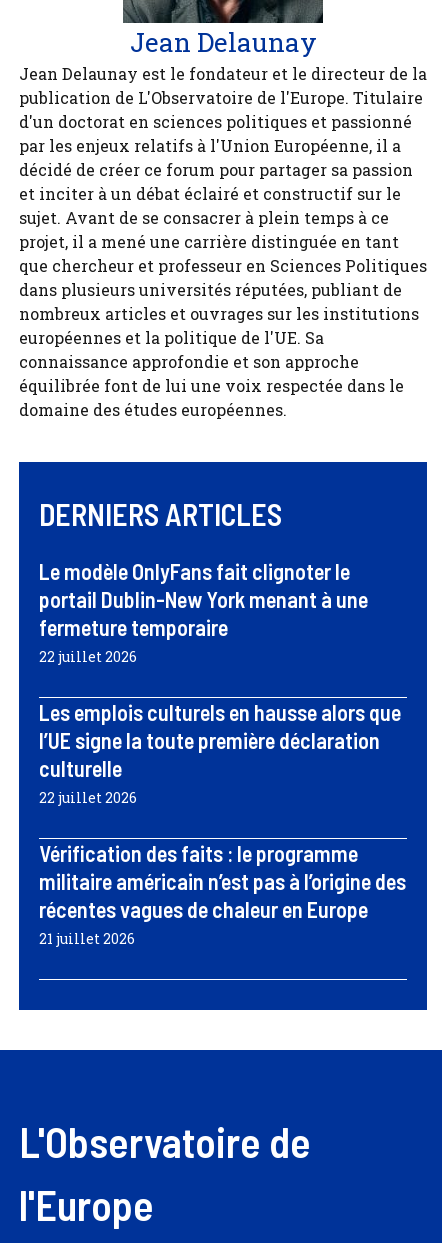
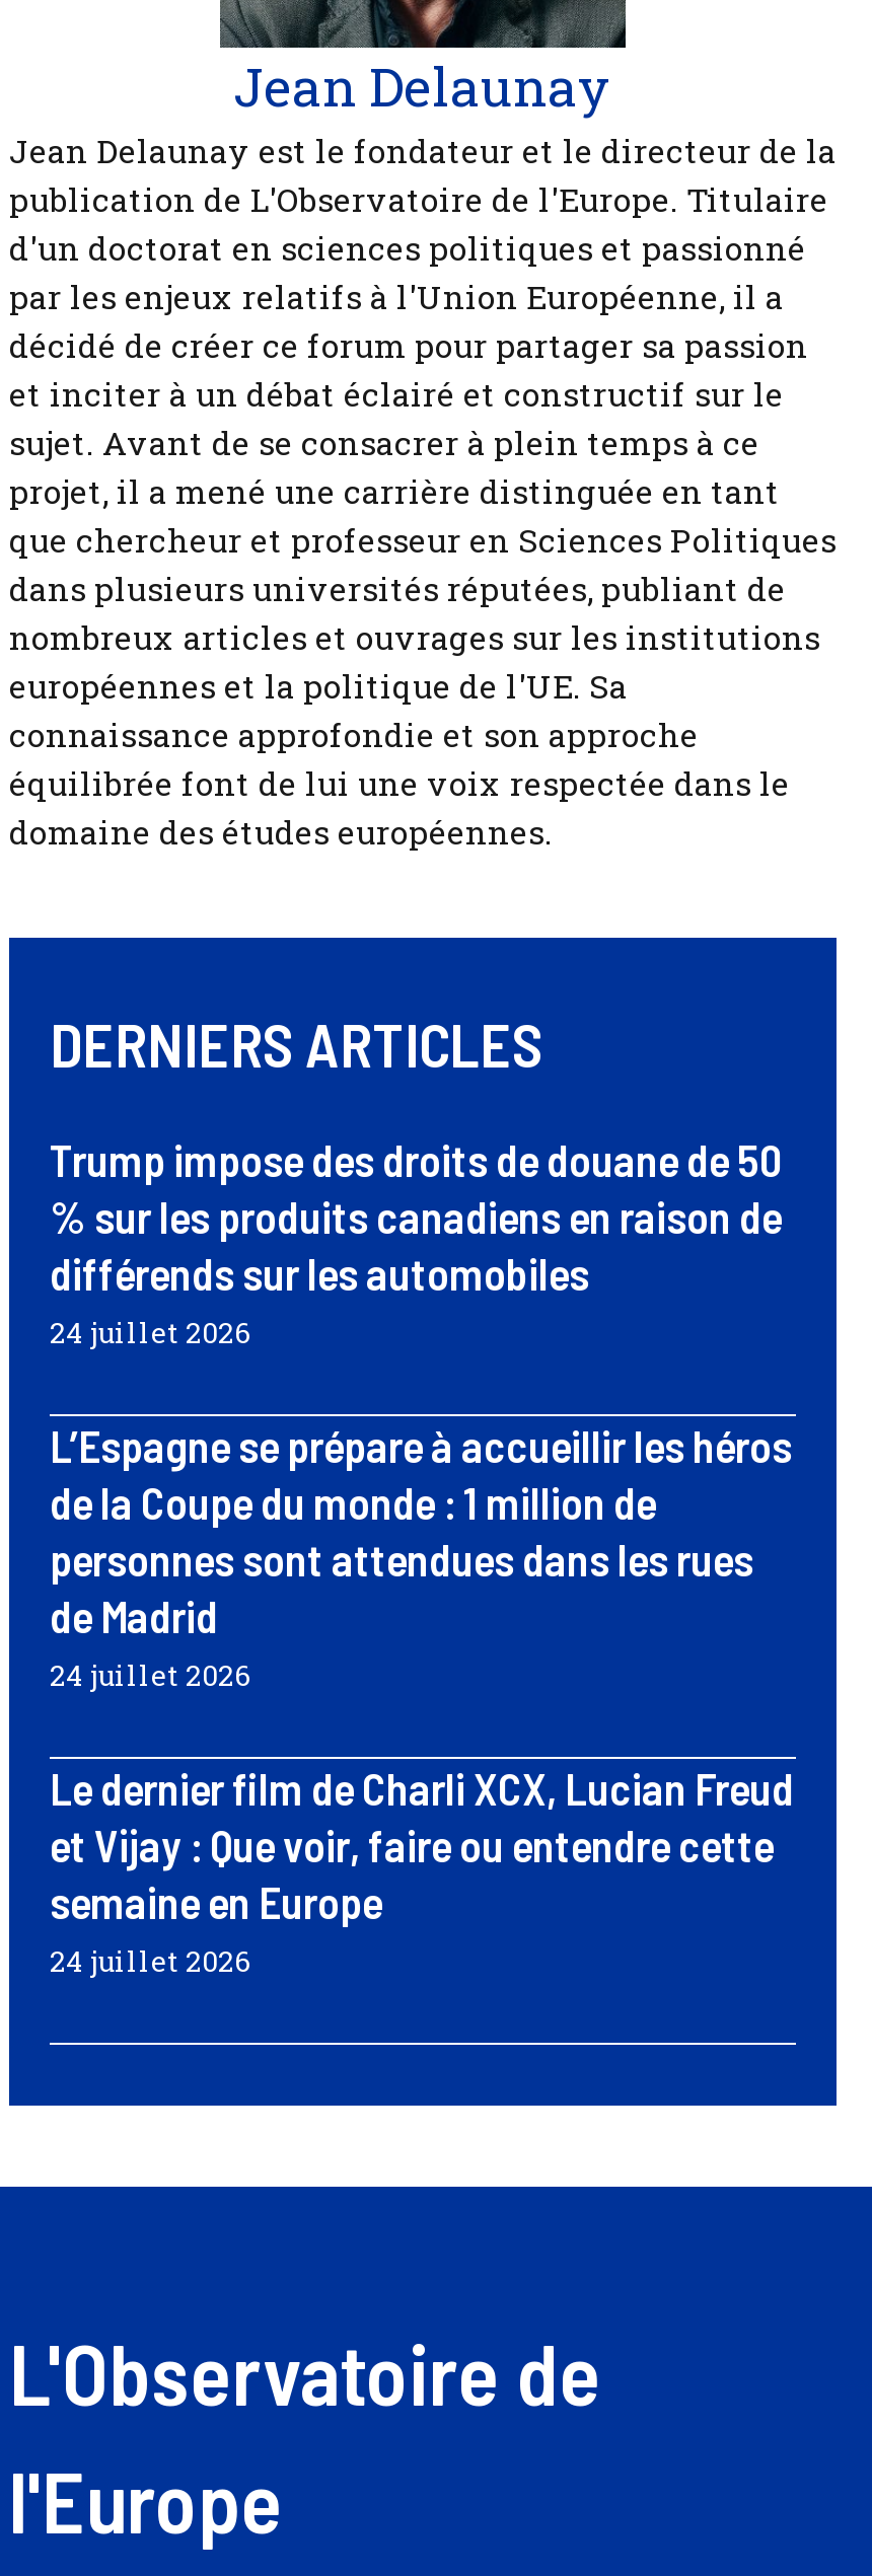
[39,558,368,666] Le modèle OnlyFans fait clignoter le | portail Dublin-New York menant à une | fermeture temporaire | 22 juillet 2026 -> [50,1132,782,1351] Trump impose des droits de douane de 50 | % sur les produits canadiens en raison de | différends sur les automobiles | 24 juillet 2026
[39,699,401,807] Les emplois culturels en hausse alors que | l’UE signe la toute première déclaration | culturelle | 22 juillet 2026 -> [50,1418,792,1694] L’Espagne se prépare à accueillir les héros | de la Coupe du monde : 1 million de | personnes sont attendues dans les rues | de Madrid | 24 juillet 2026
[39,840,406,948] Vérification des faits : le programme | militaire américain n’est pas à l’origine des | récentes vagues de chaleur en Europe | 21 juillet 2026 -> [50,1761,794,1980] Le dernier film de Charli XCX, Lucian Freud | et Vijay : Que voir, faire ou entendre cette | semaine en Europe | 24 juillet 2026

